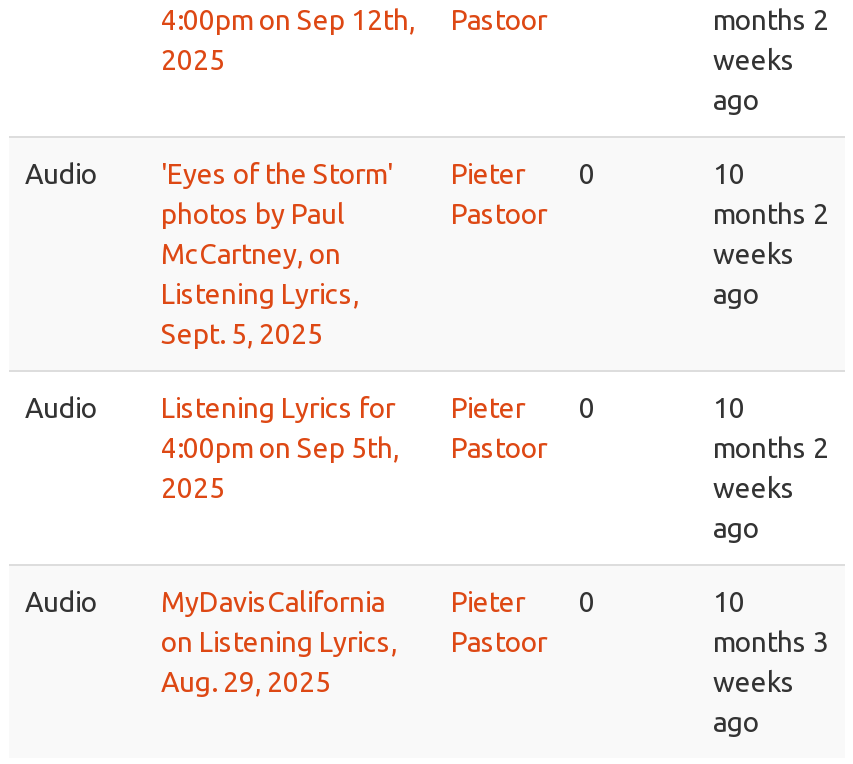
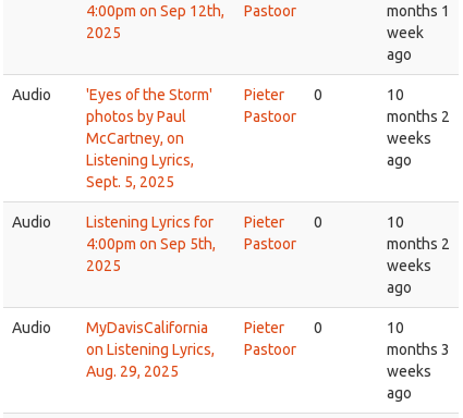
[713,4,829,76] months 2 | weeks -> [387,2,450,41] months 1 | week

